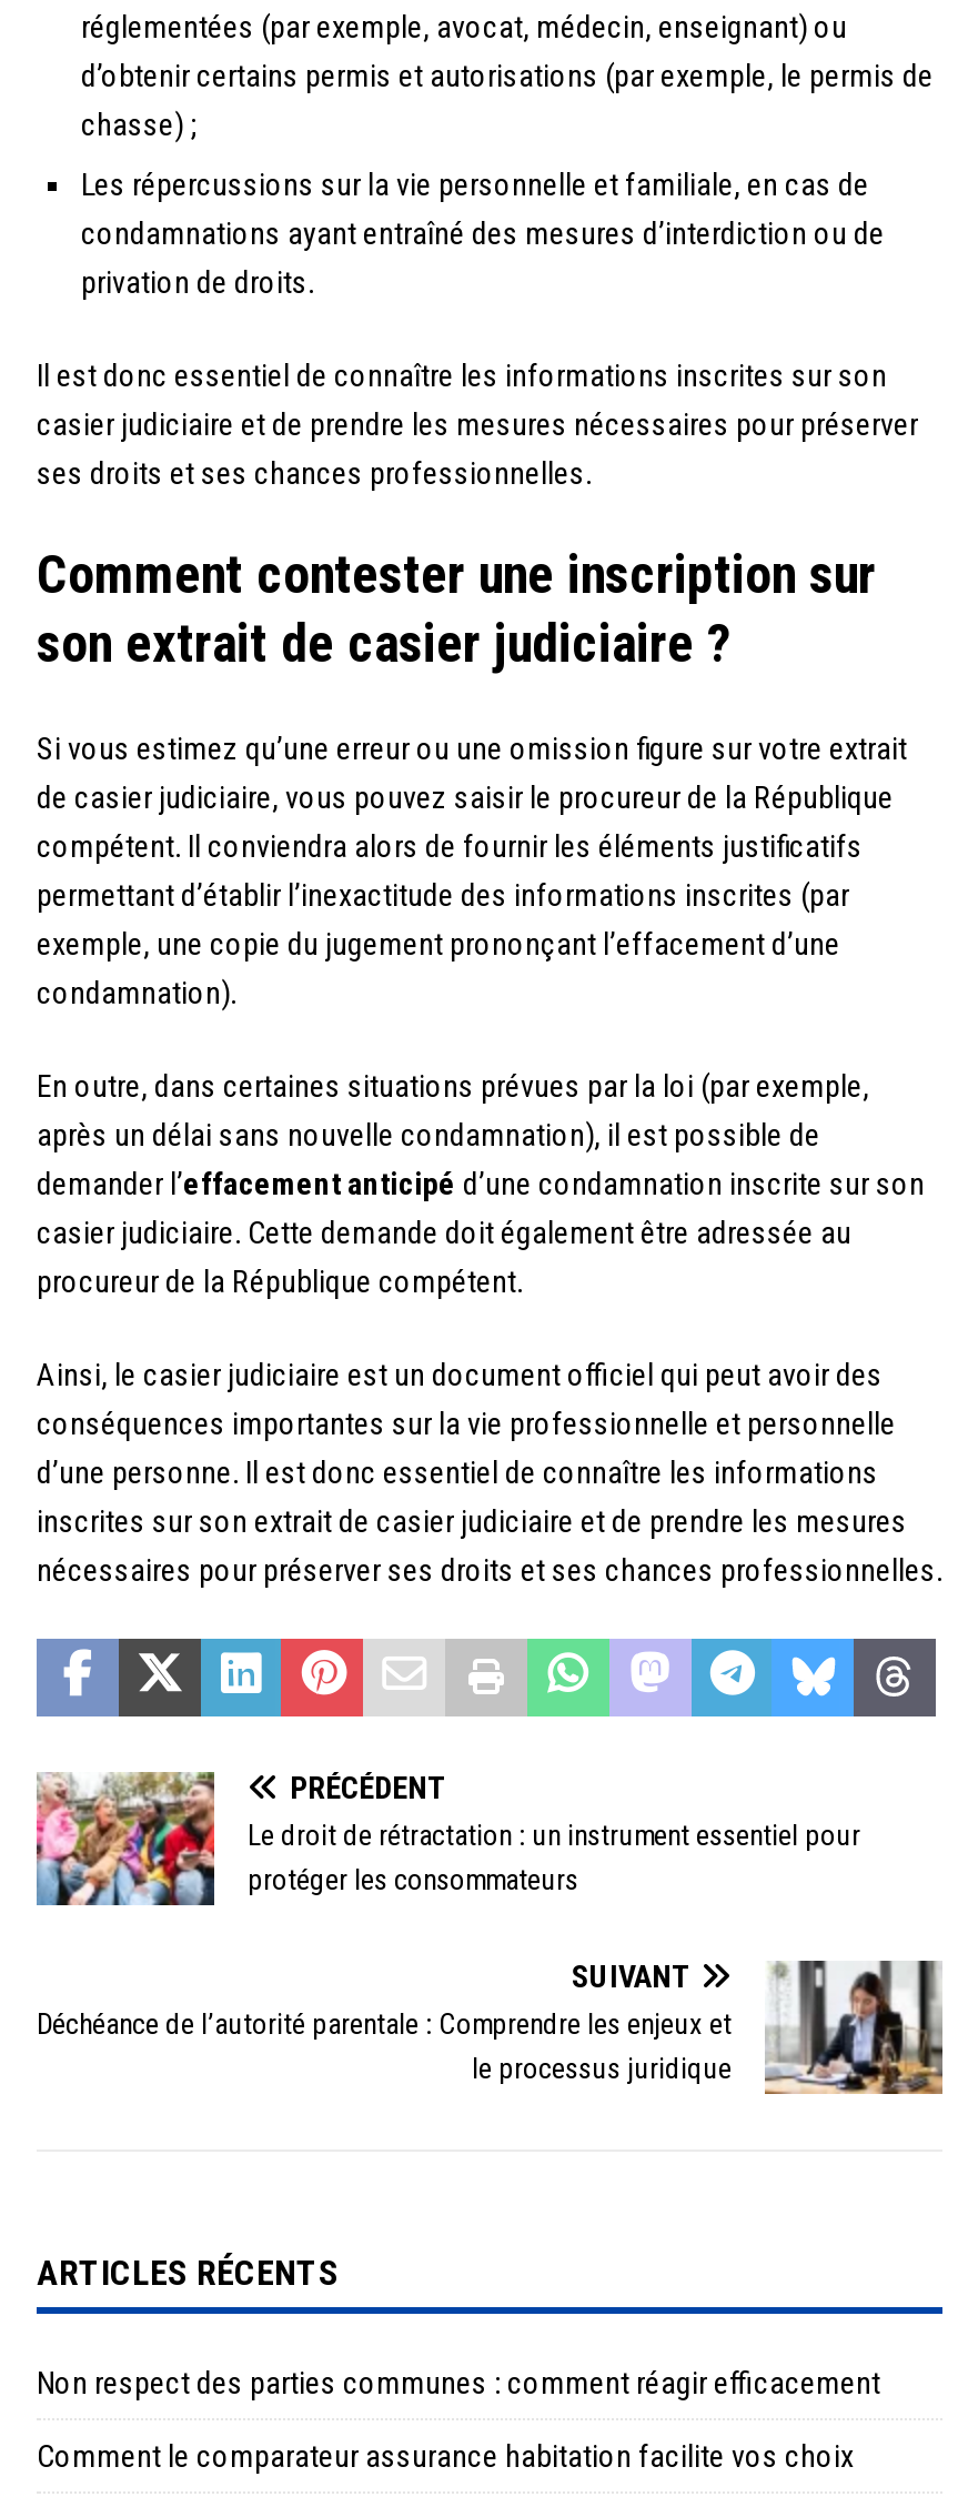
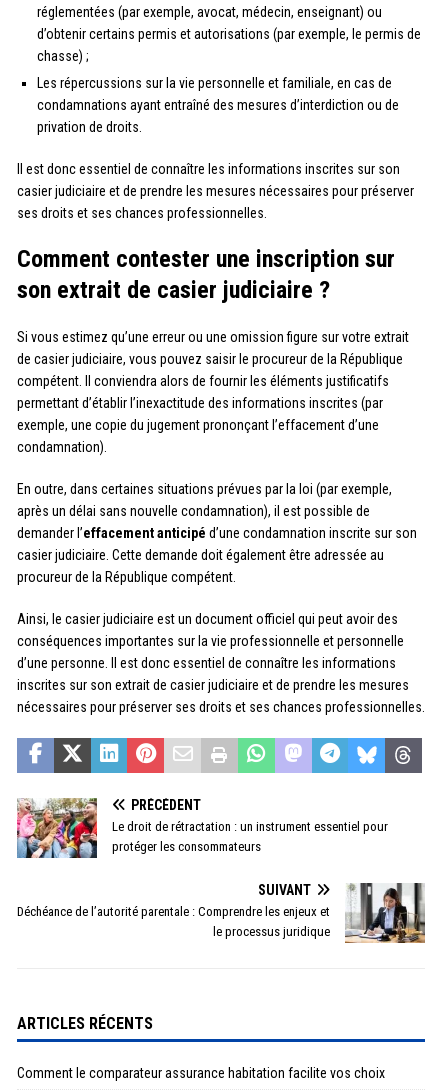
[37,2365,880,2401] Non respect des parties communes : comment réagir efficacement -> none

